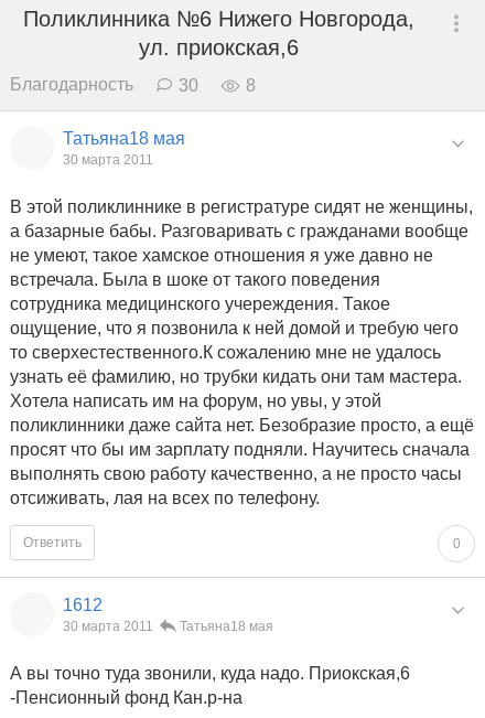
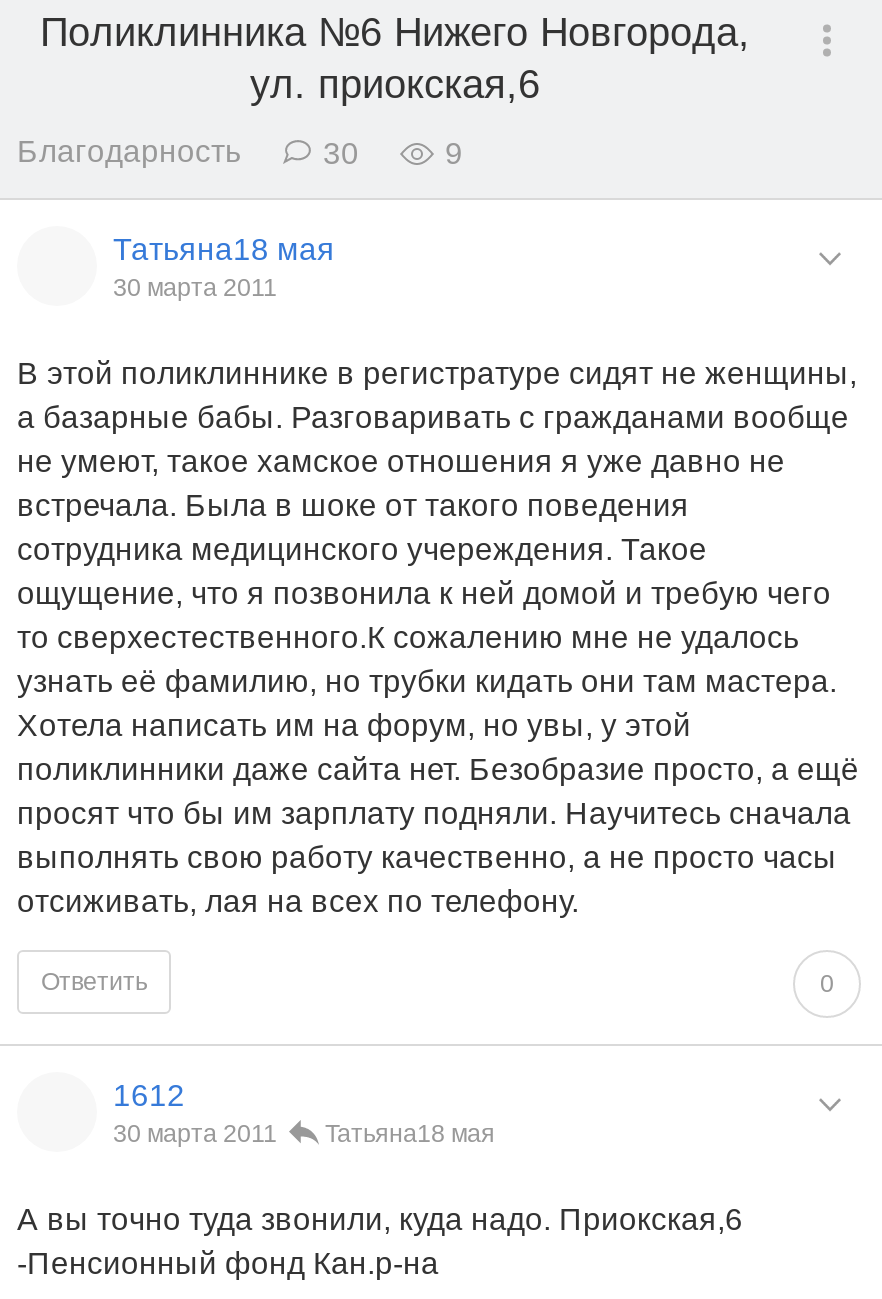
[246,76,256,95] 8 -> [445,136,463,170] 9

